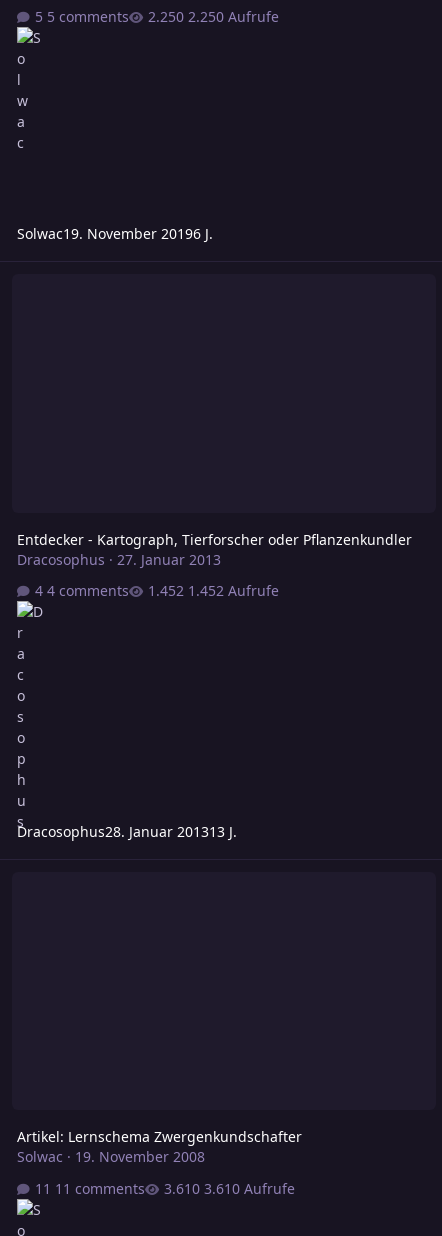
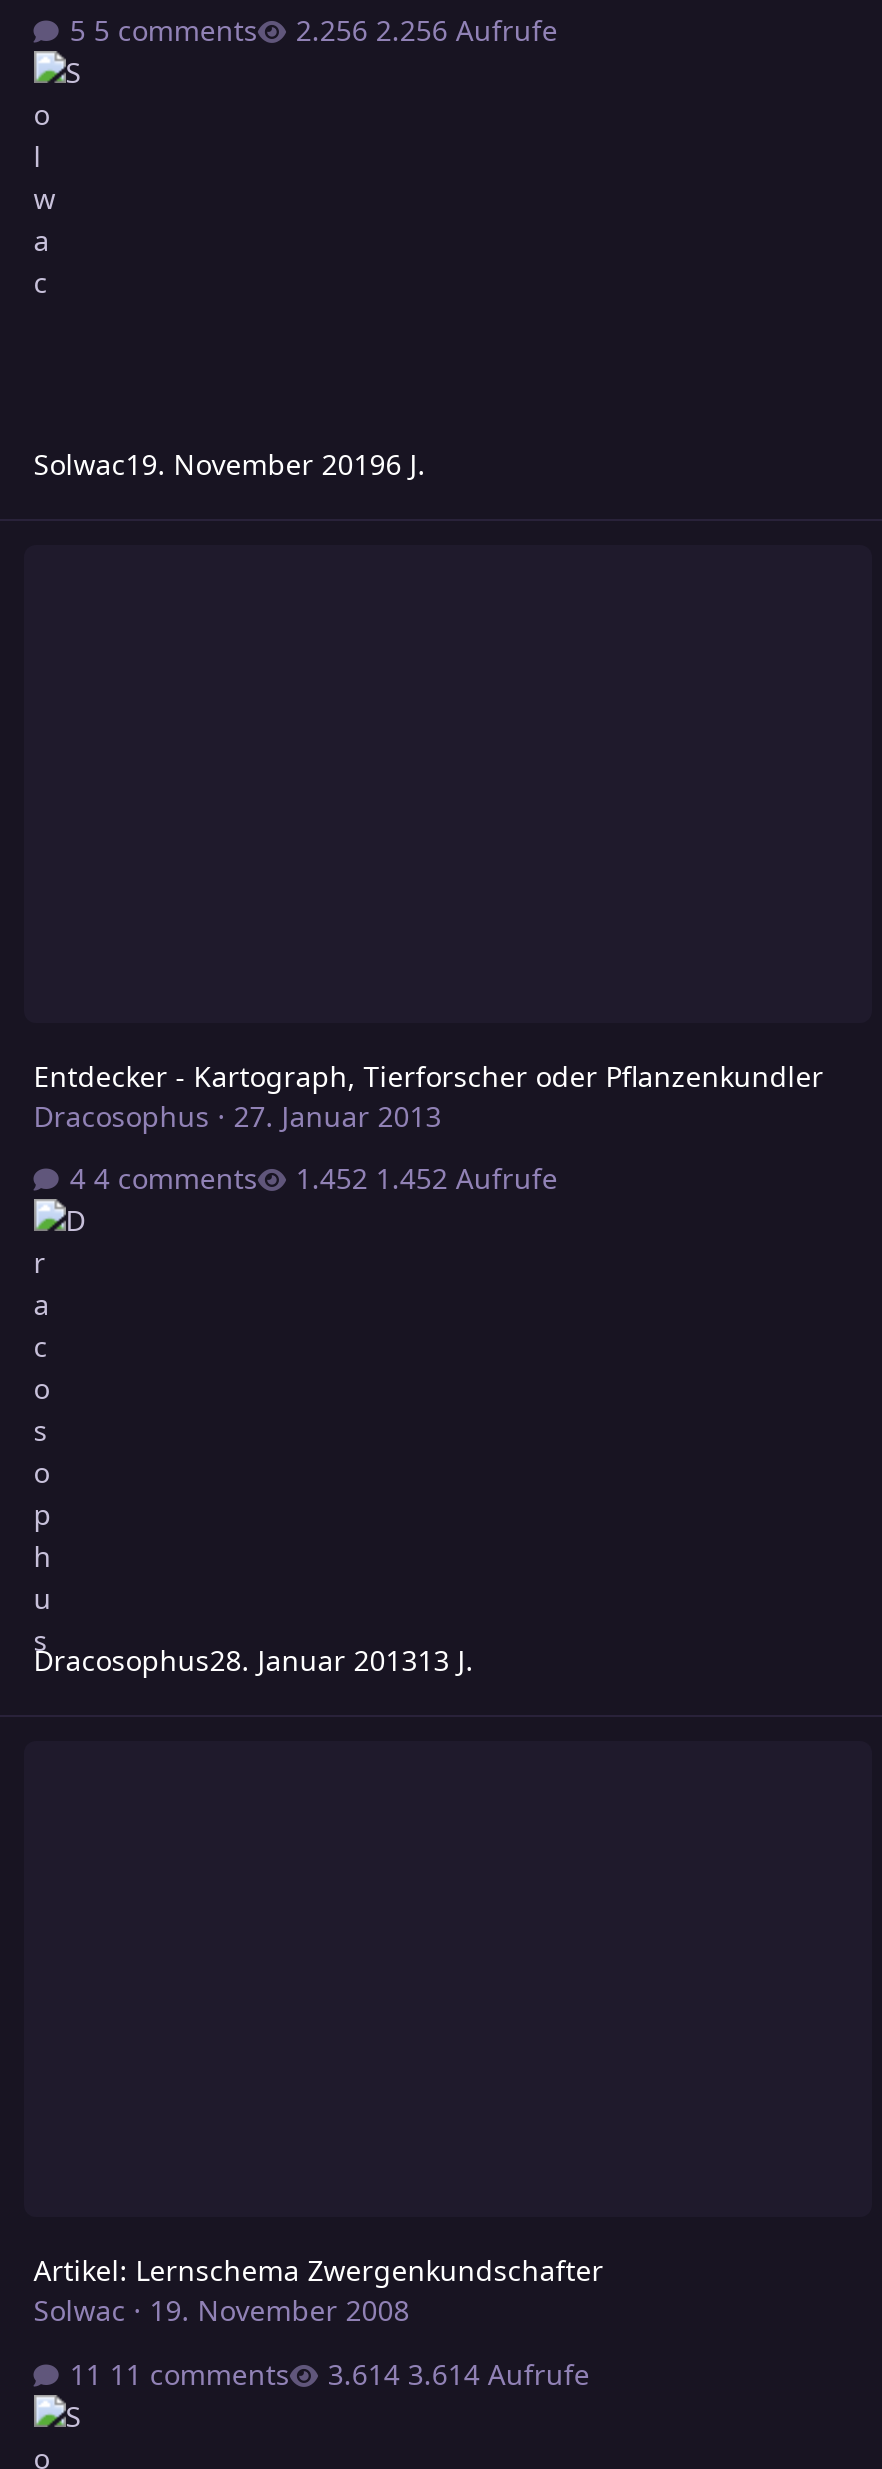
[188,7,279,26] 2.250 Aufrufe -> [376,11,558,49] 2.256 Aufrufe
[204,1179,295,1198] 3.610 Aufrufe -> [408,2355,590,2393] 3.614 Aufrufe

